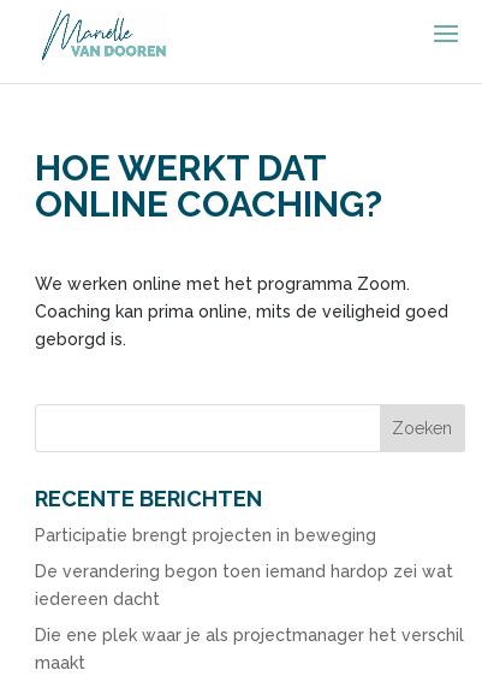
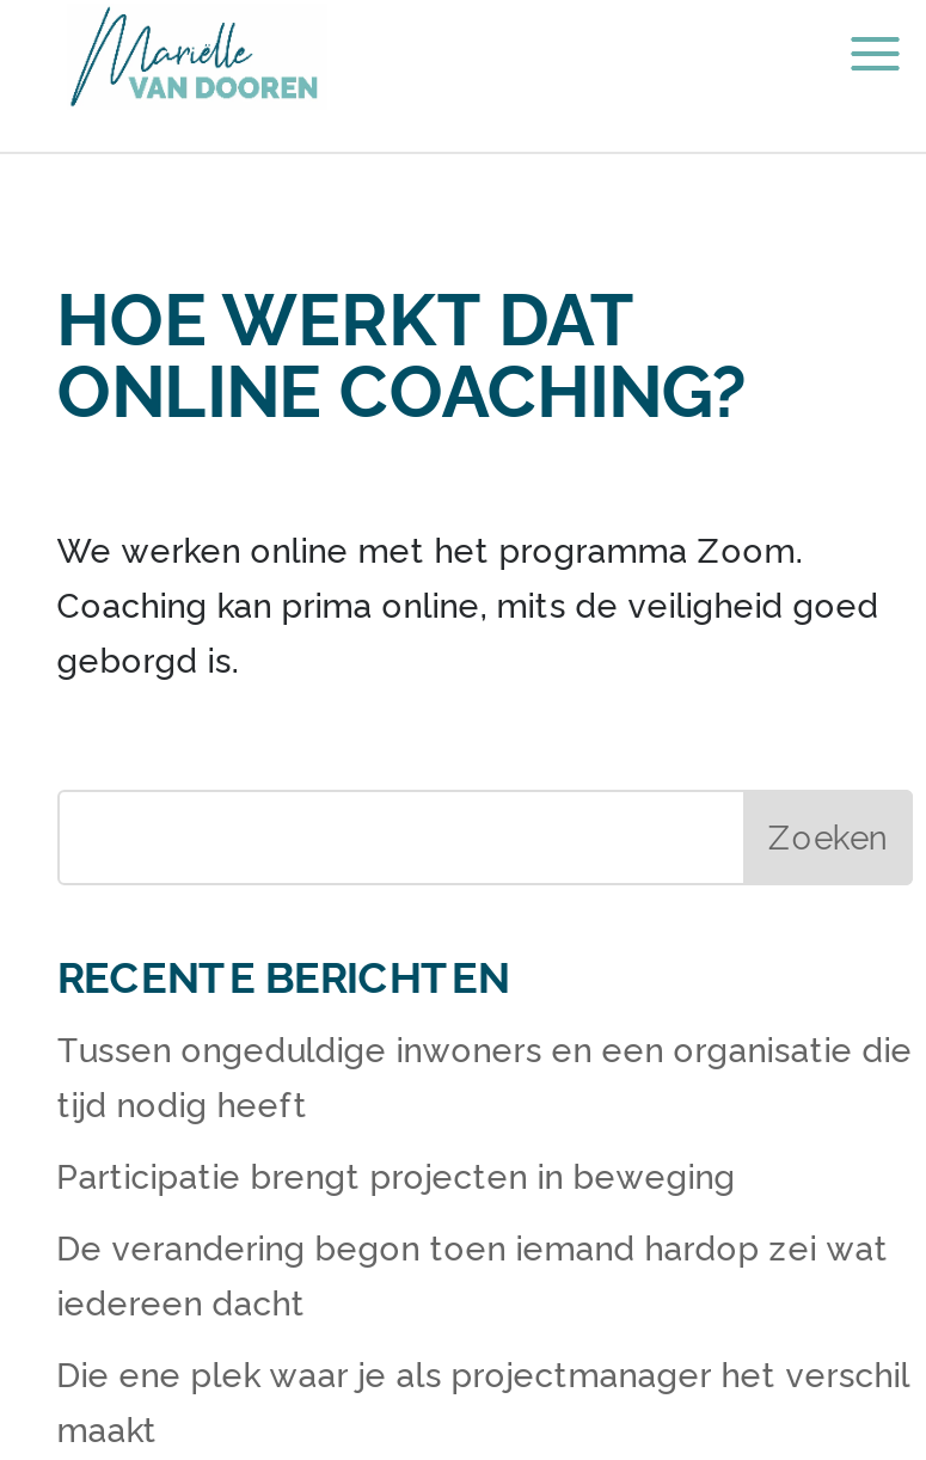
none -> [57,1031,912,1124] Tussen ongeduldige inwoners en een organisatie die | tijd nodig heeft

